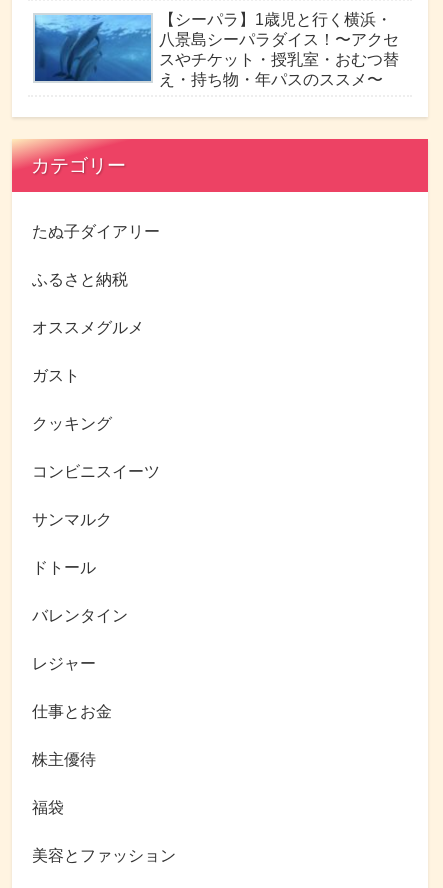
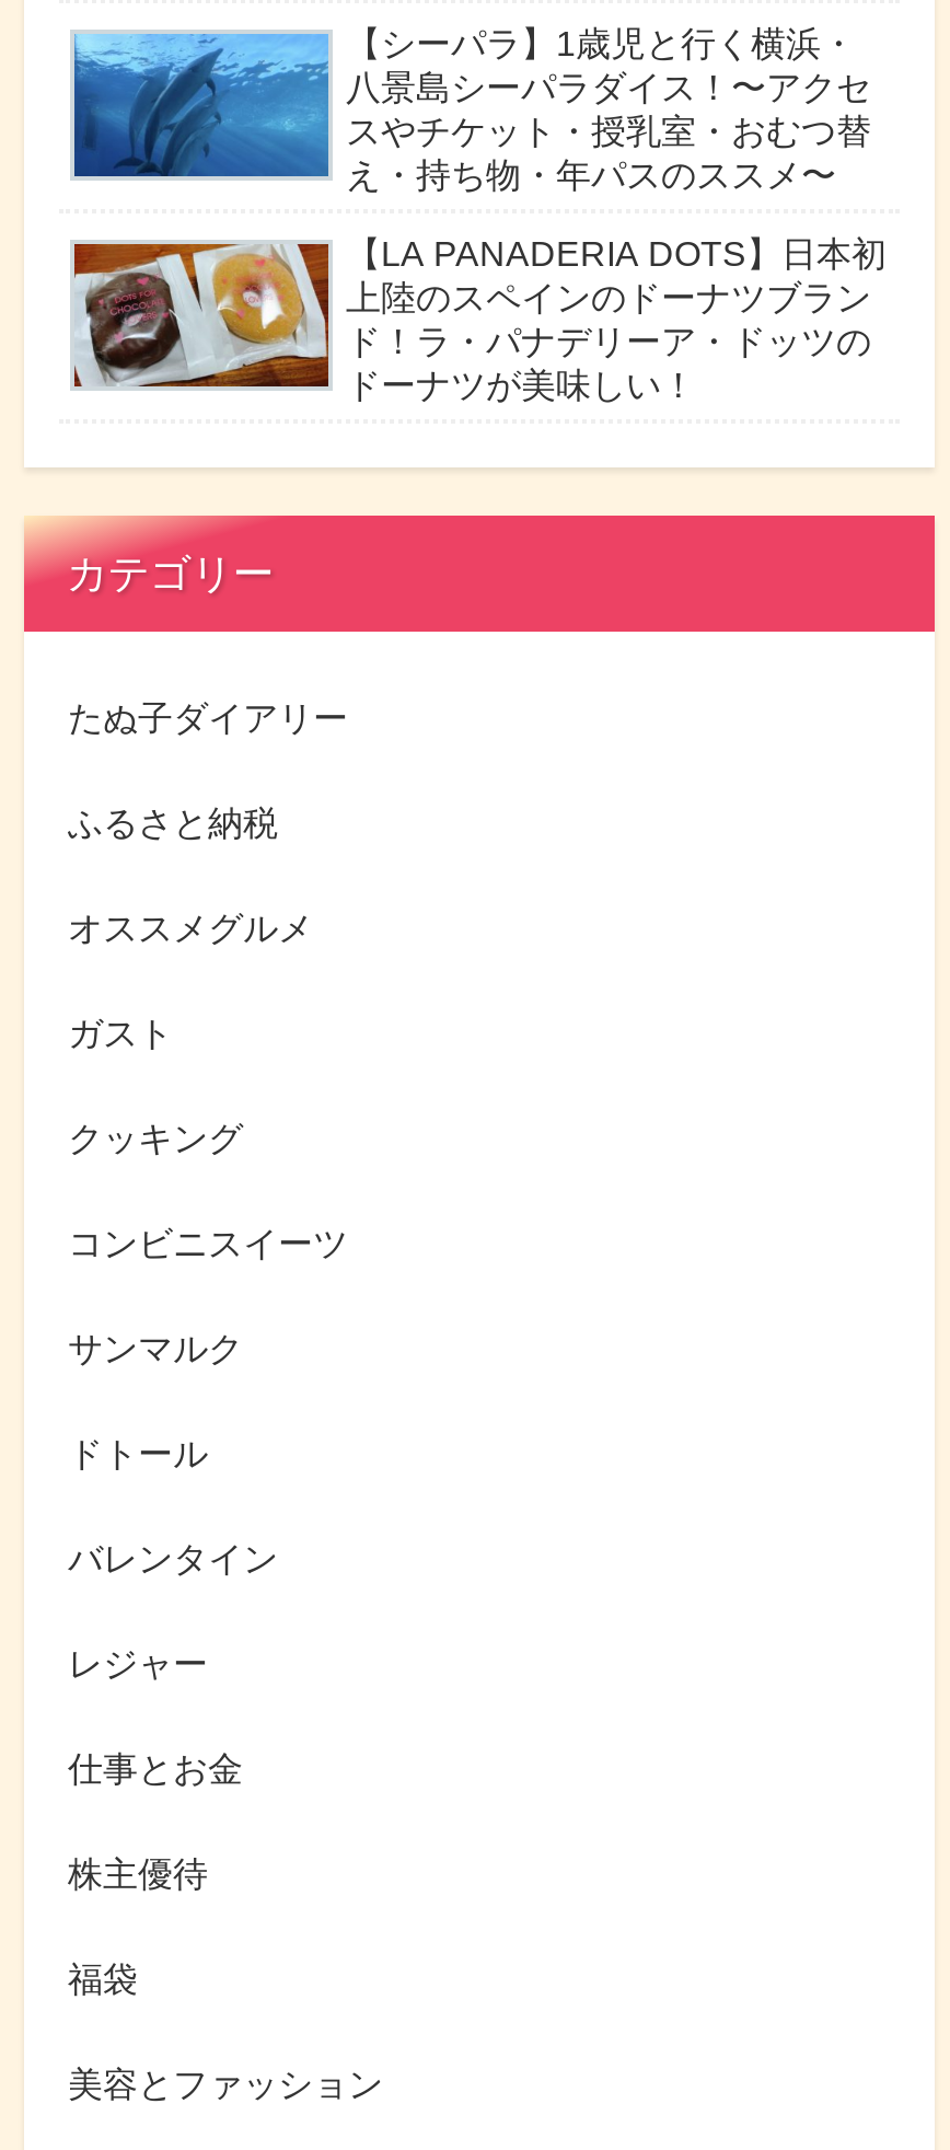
none -> [72,234,887,402] [image] | 【LA PANADERIA DOTS】日本初 | 上陸のスペインのドーナツブラン | ド！ラ・パナデリーア・ドッツの | ドーナツが美味しい！

